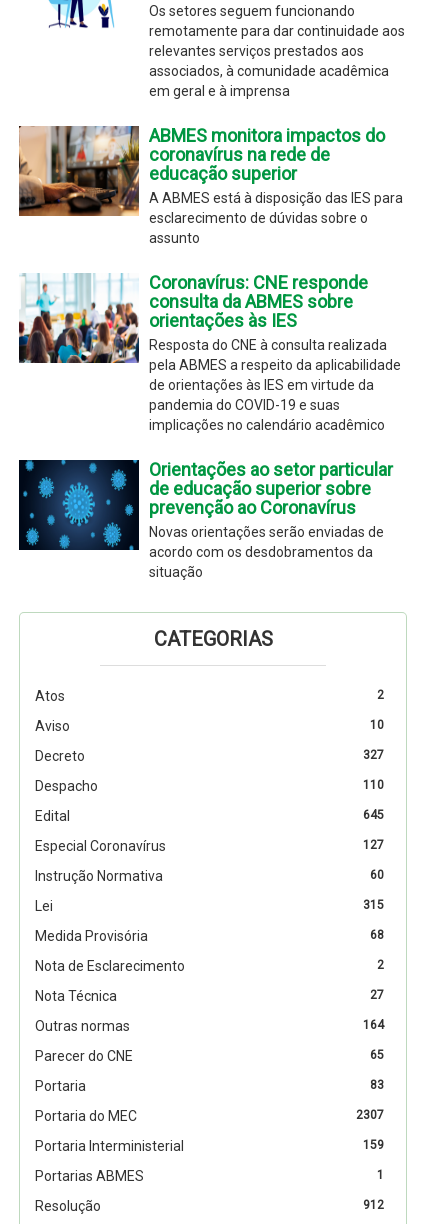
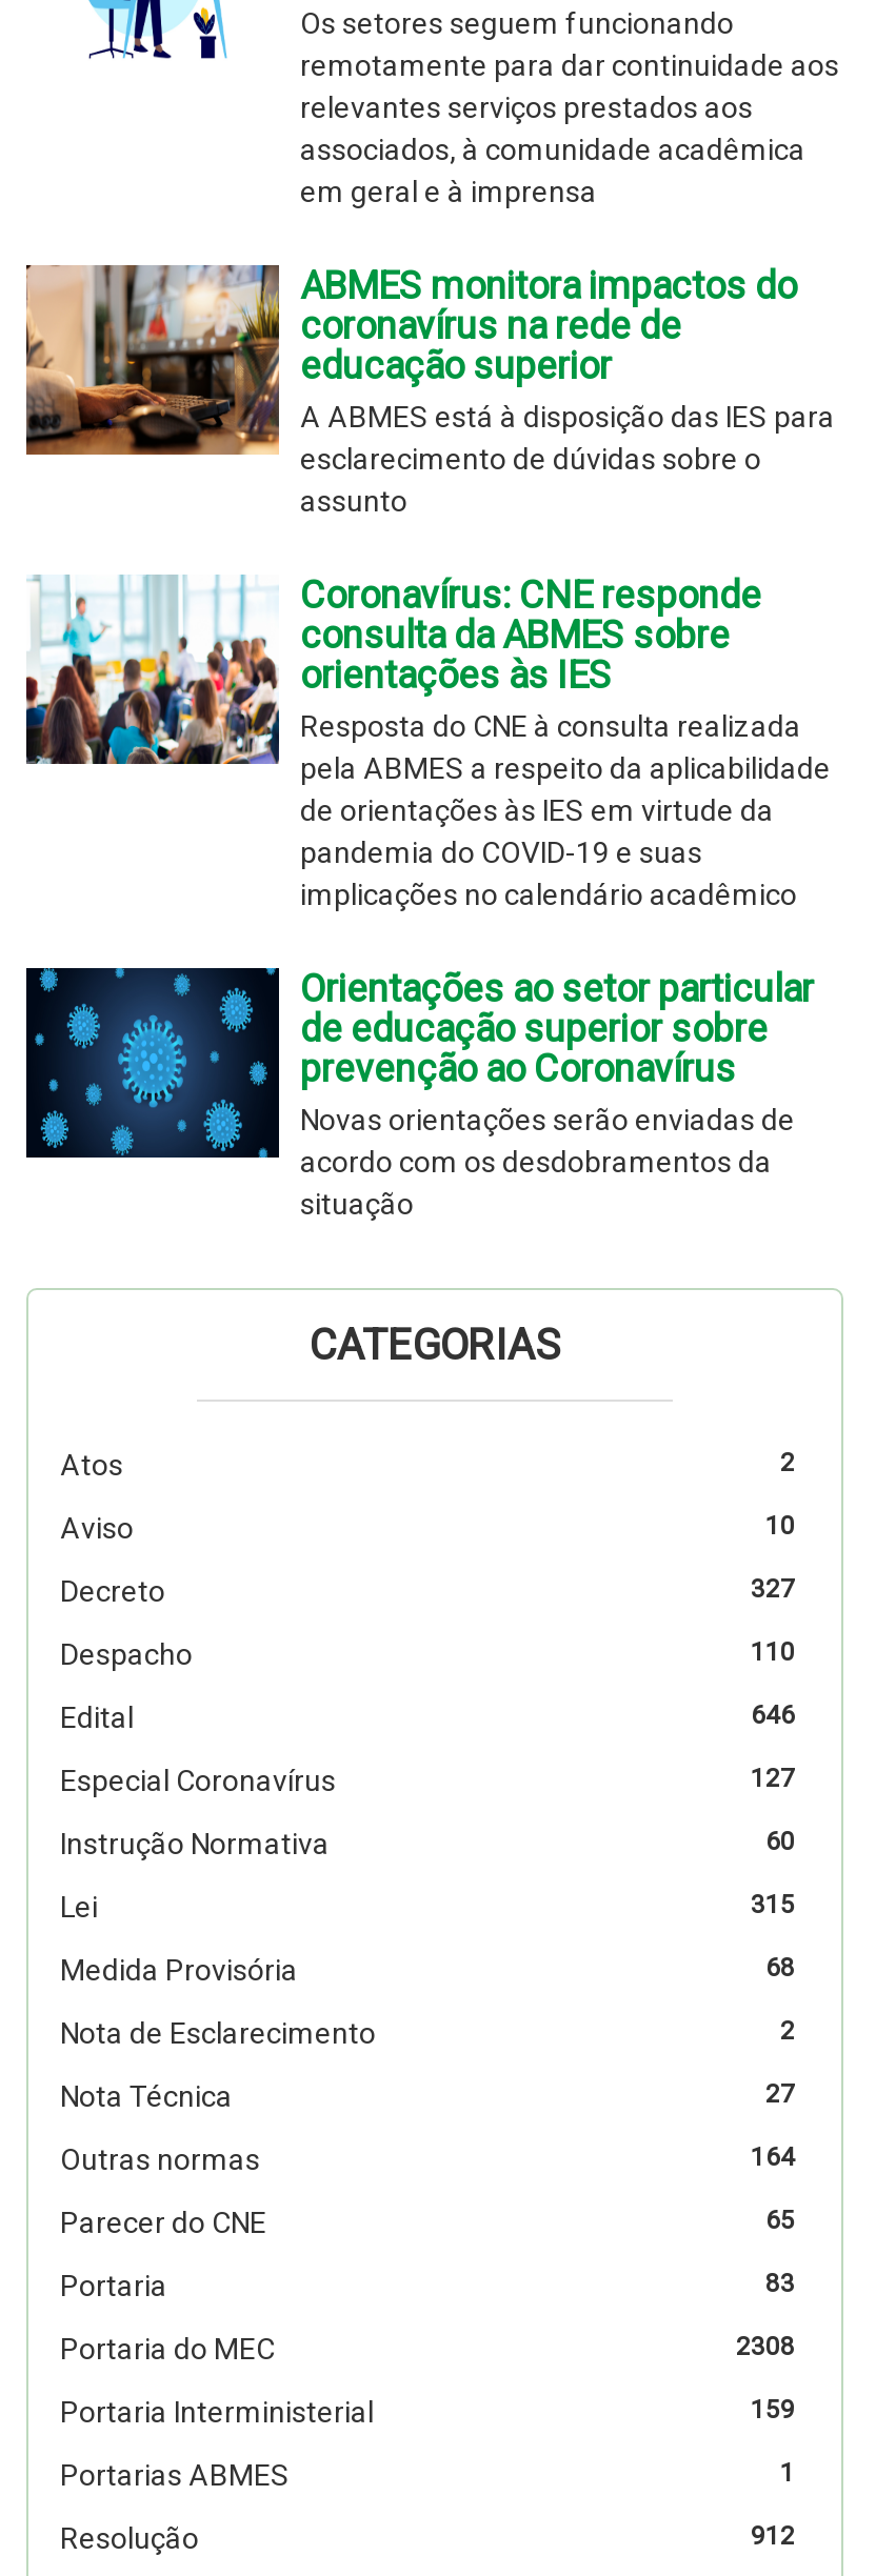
[363,808,384,822] 645 -> [751,1700,795,1729] 646
[356,1108,384,1122] 2307 -> [736,2331,795,2361] 2308

